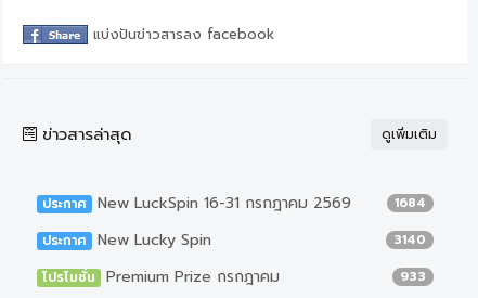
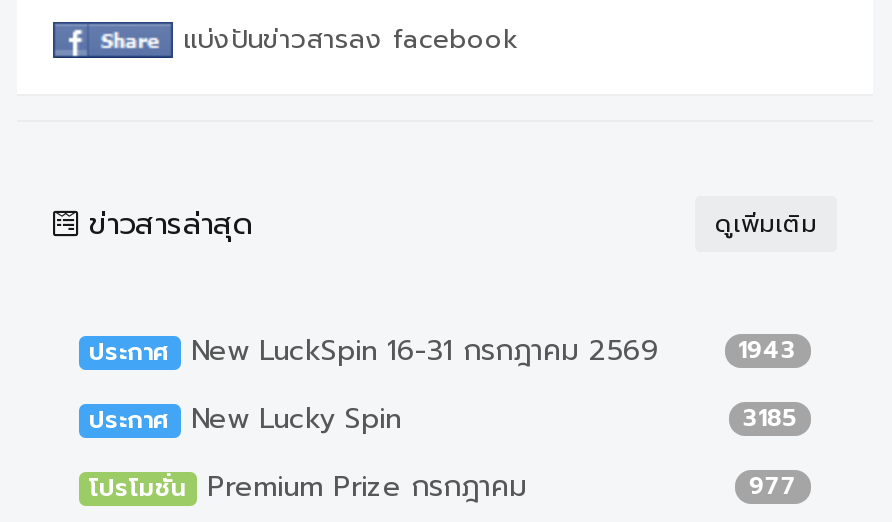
[394,193,426,212] 1684 -> [739,332,797,368] 1943
[393,230,426,249] 3140 -> [743,400,797,436] 3185
[400,267,426,286] 933 -> [749,468,797,504] 977

